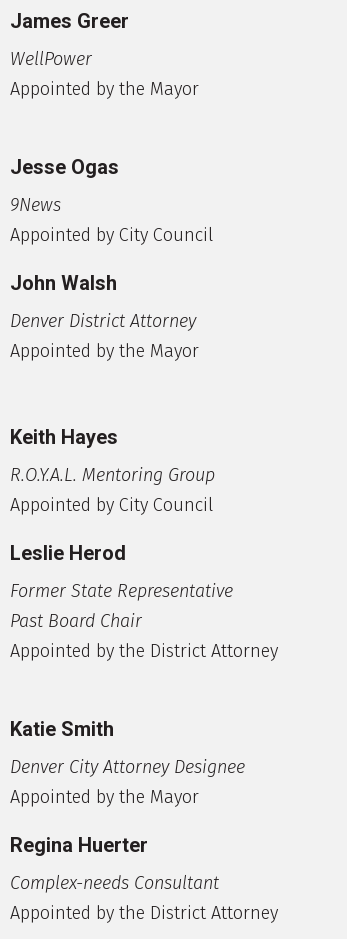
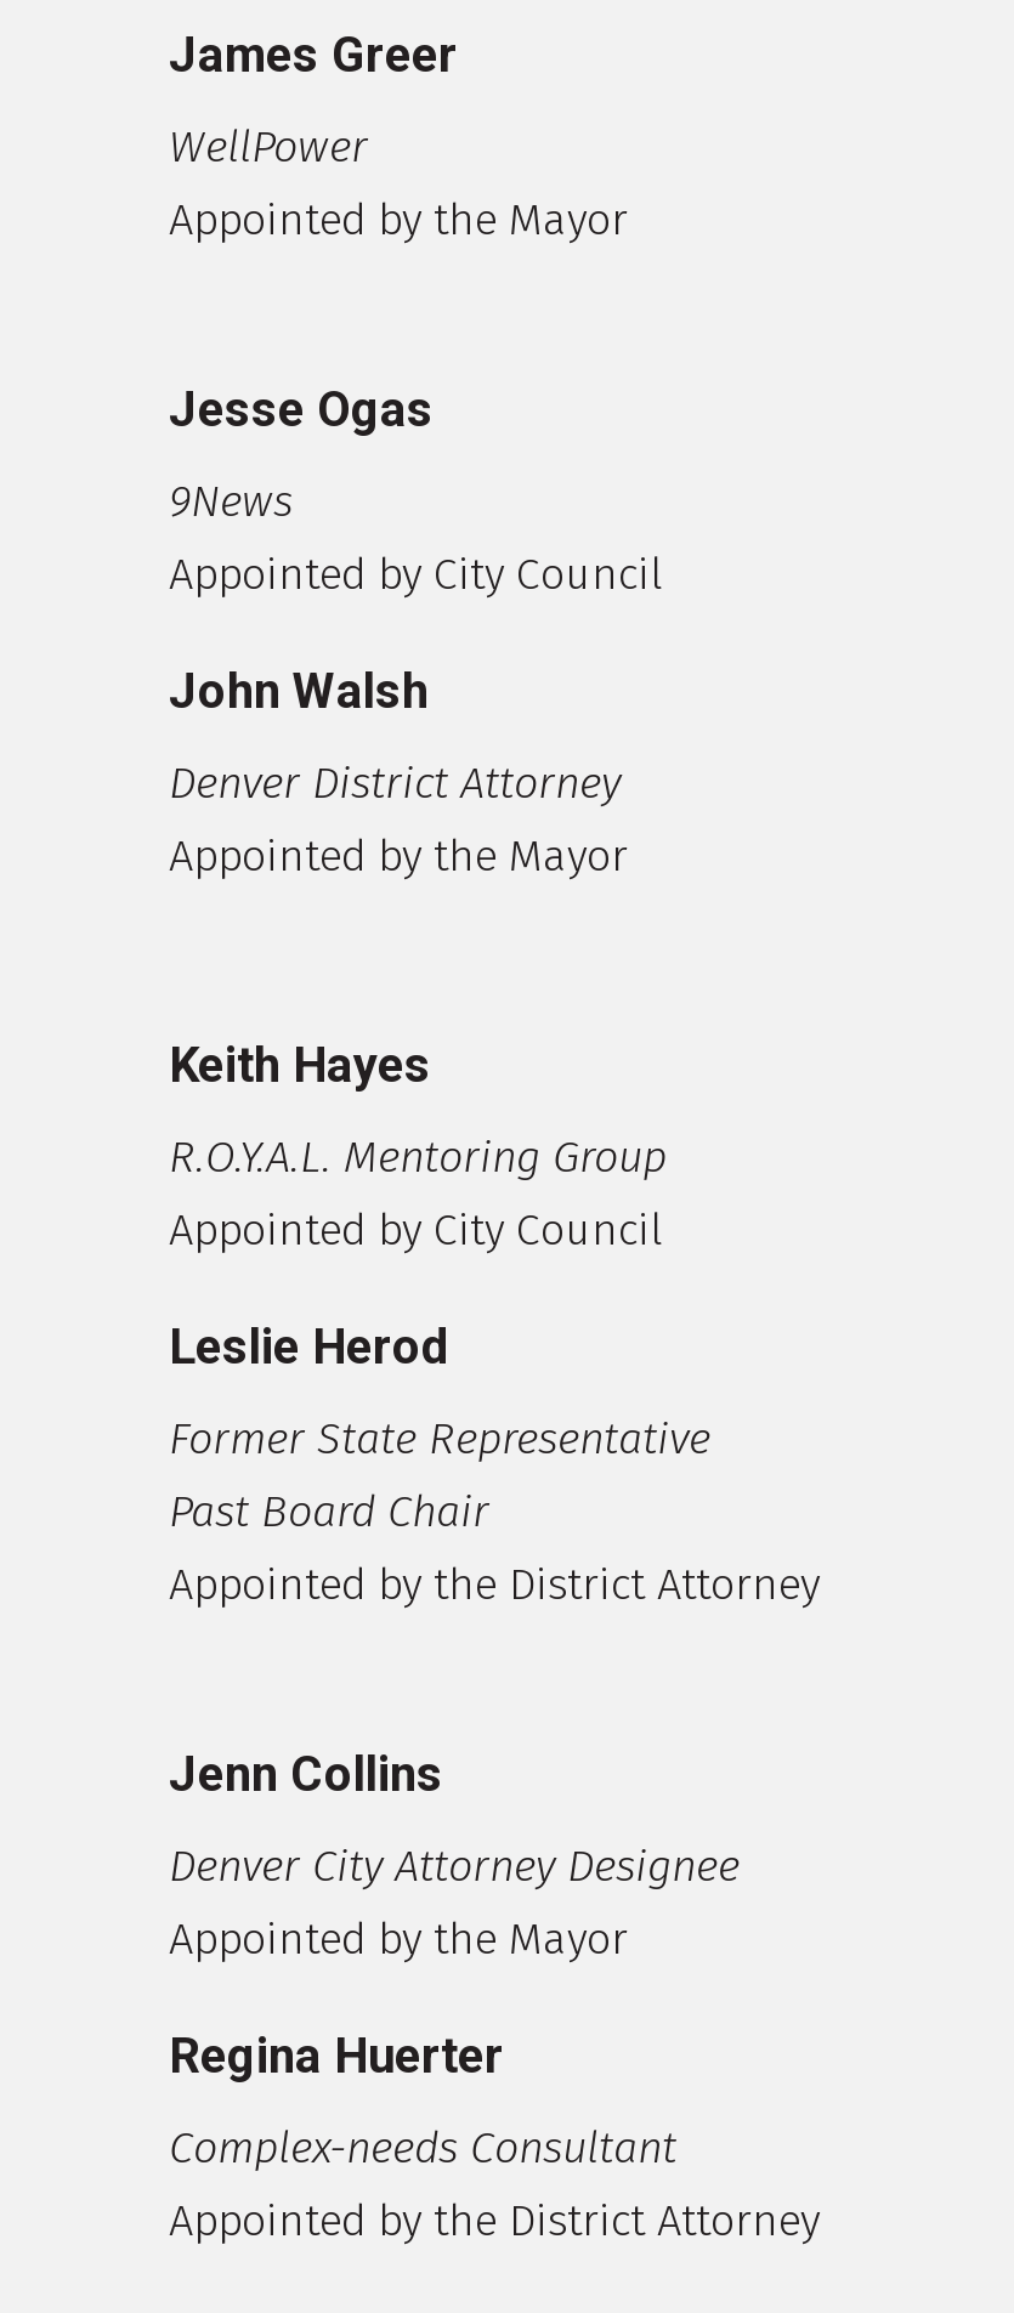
[10,717,114,741] Katie Smith -> [169,1745,443,1803] Jenn Collins

